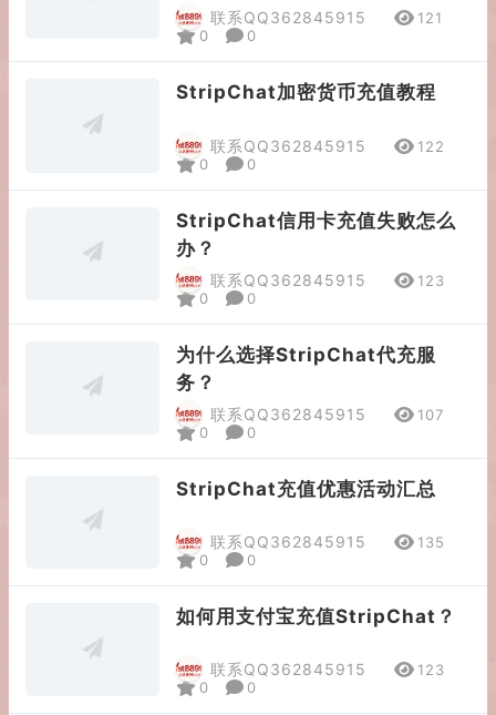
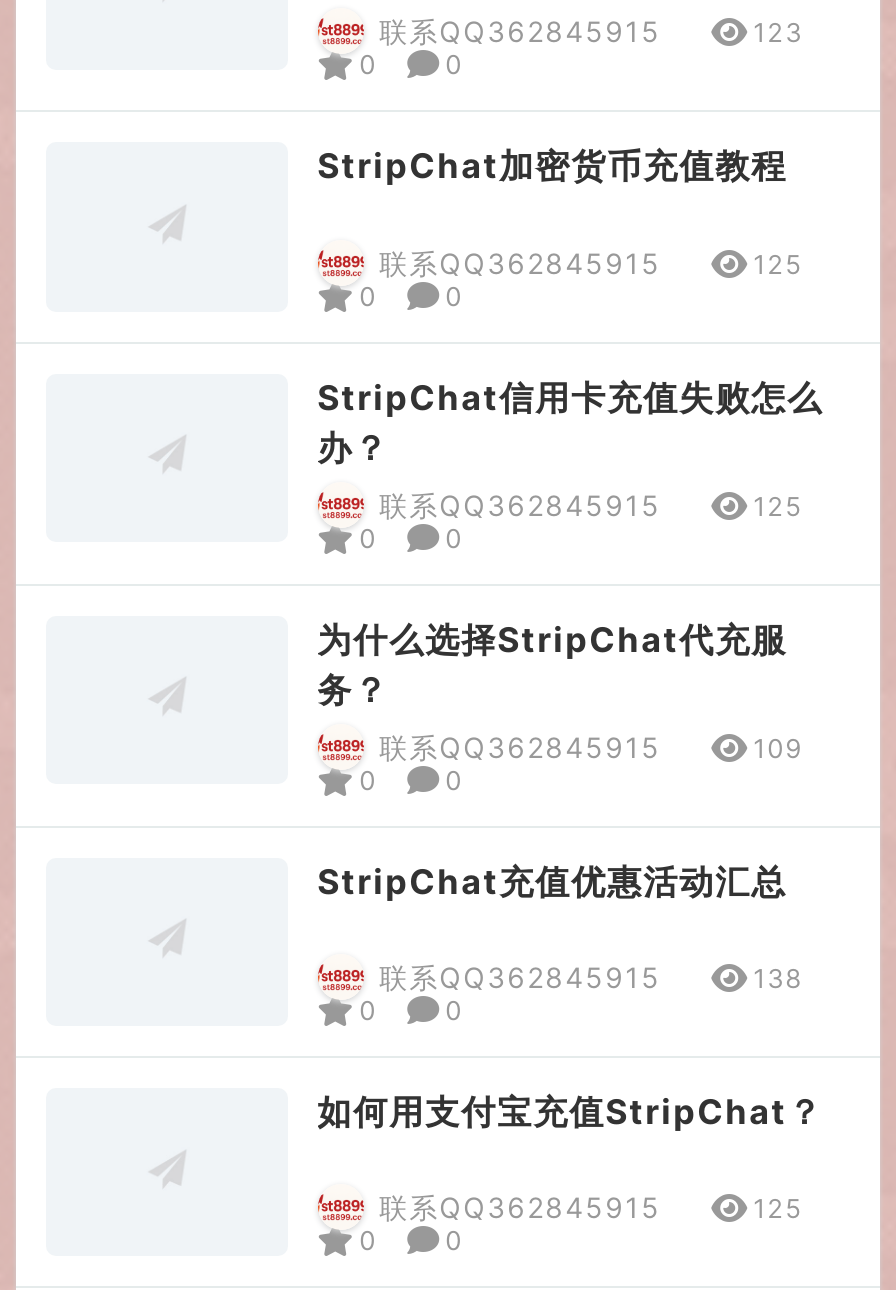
[417,9,442,27] 121 -> [753,16,803,48] 123
[417,137,445,155] 122 -> [753,247,803,279] 125
[417,271,445,289] 123 -> [753,489,803,521] 125
[417,405,444,423] 107 -> [753,731,803,763] 109
[417,533,445,551] 135 -> [753,962,803,994] 138
[417,661,445,679] 123 -> [753,1193,803,1225] 125

